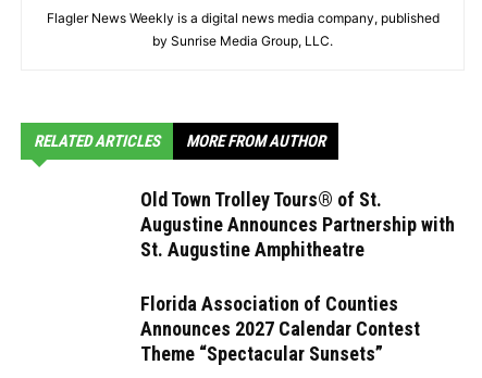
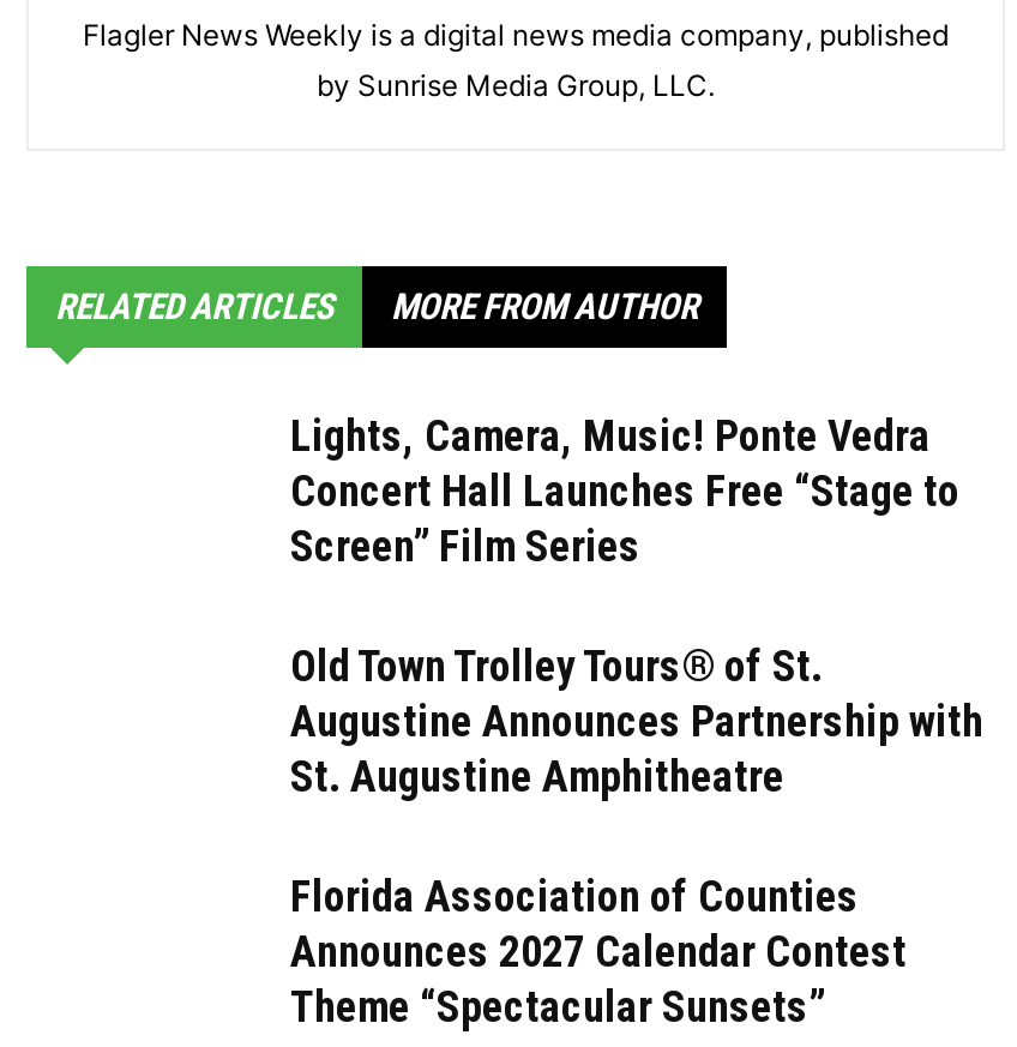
none -> [290,409,959,570] Lights, Camera, Music! Ponte Vedra | Concert Hall Launches Free “Stage to | Screen” Film Series

